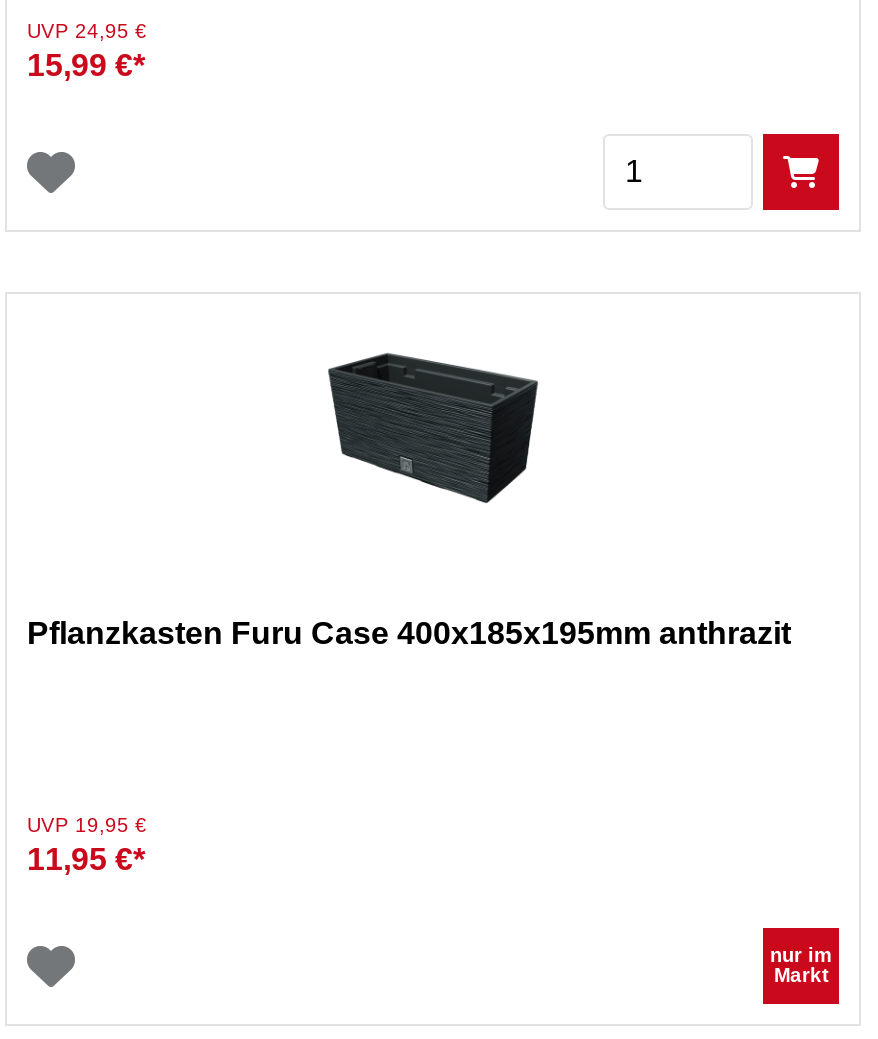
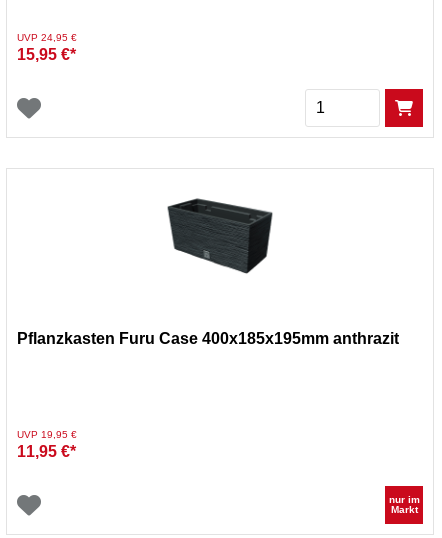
[27,48,145,82] 15,99 €* -> [17,46,76,63] 15,95 €*

